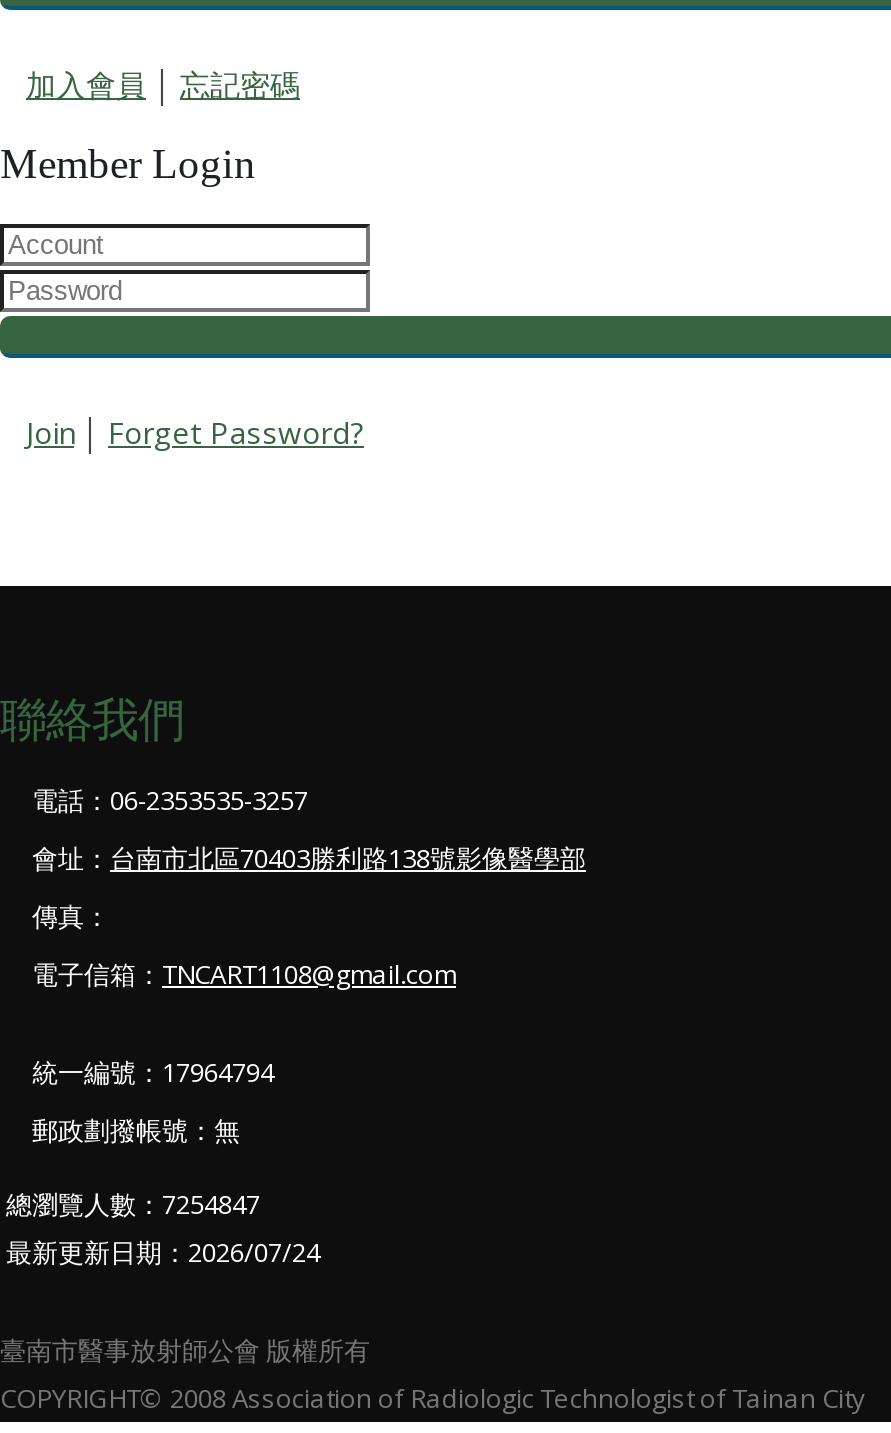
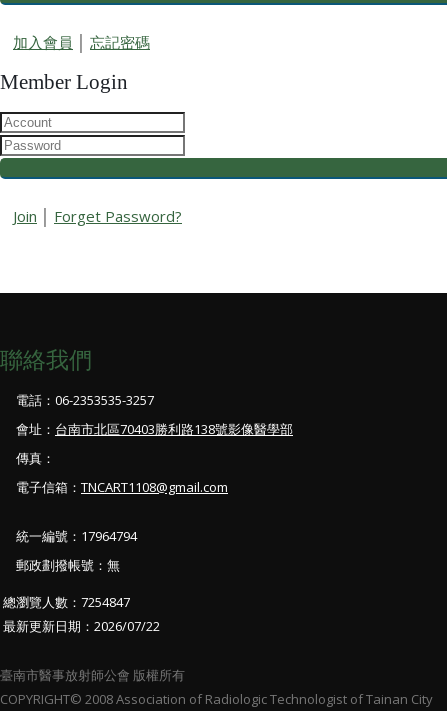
[0,1234,320,1270] 最新更新日期：2026/07/24 -> [0,617,160,635] 最新更新日期：2026/07/22

